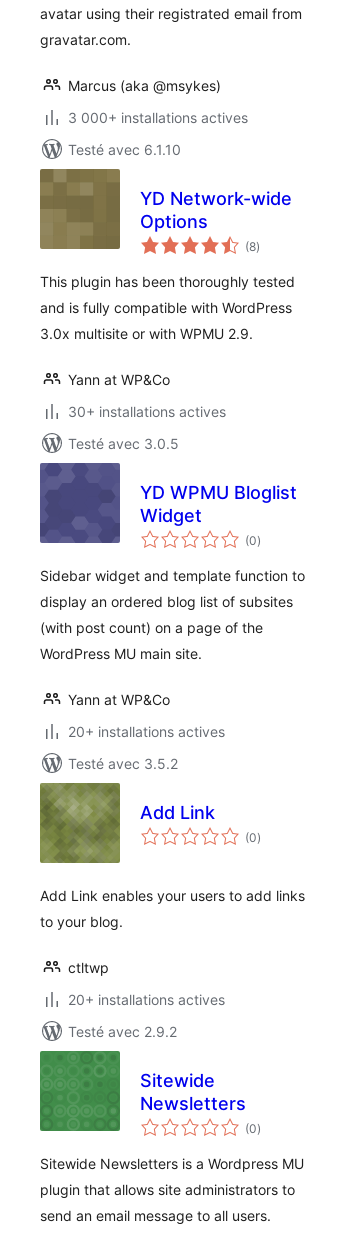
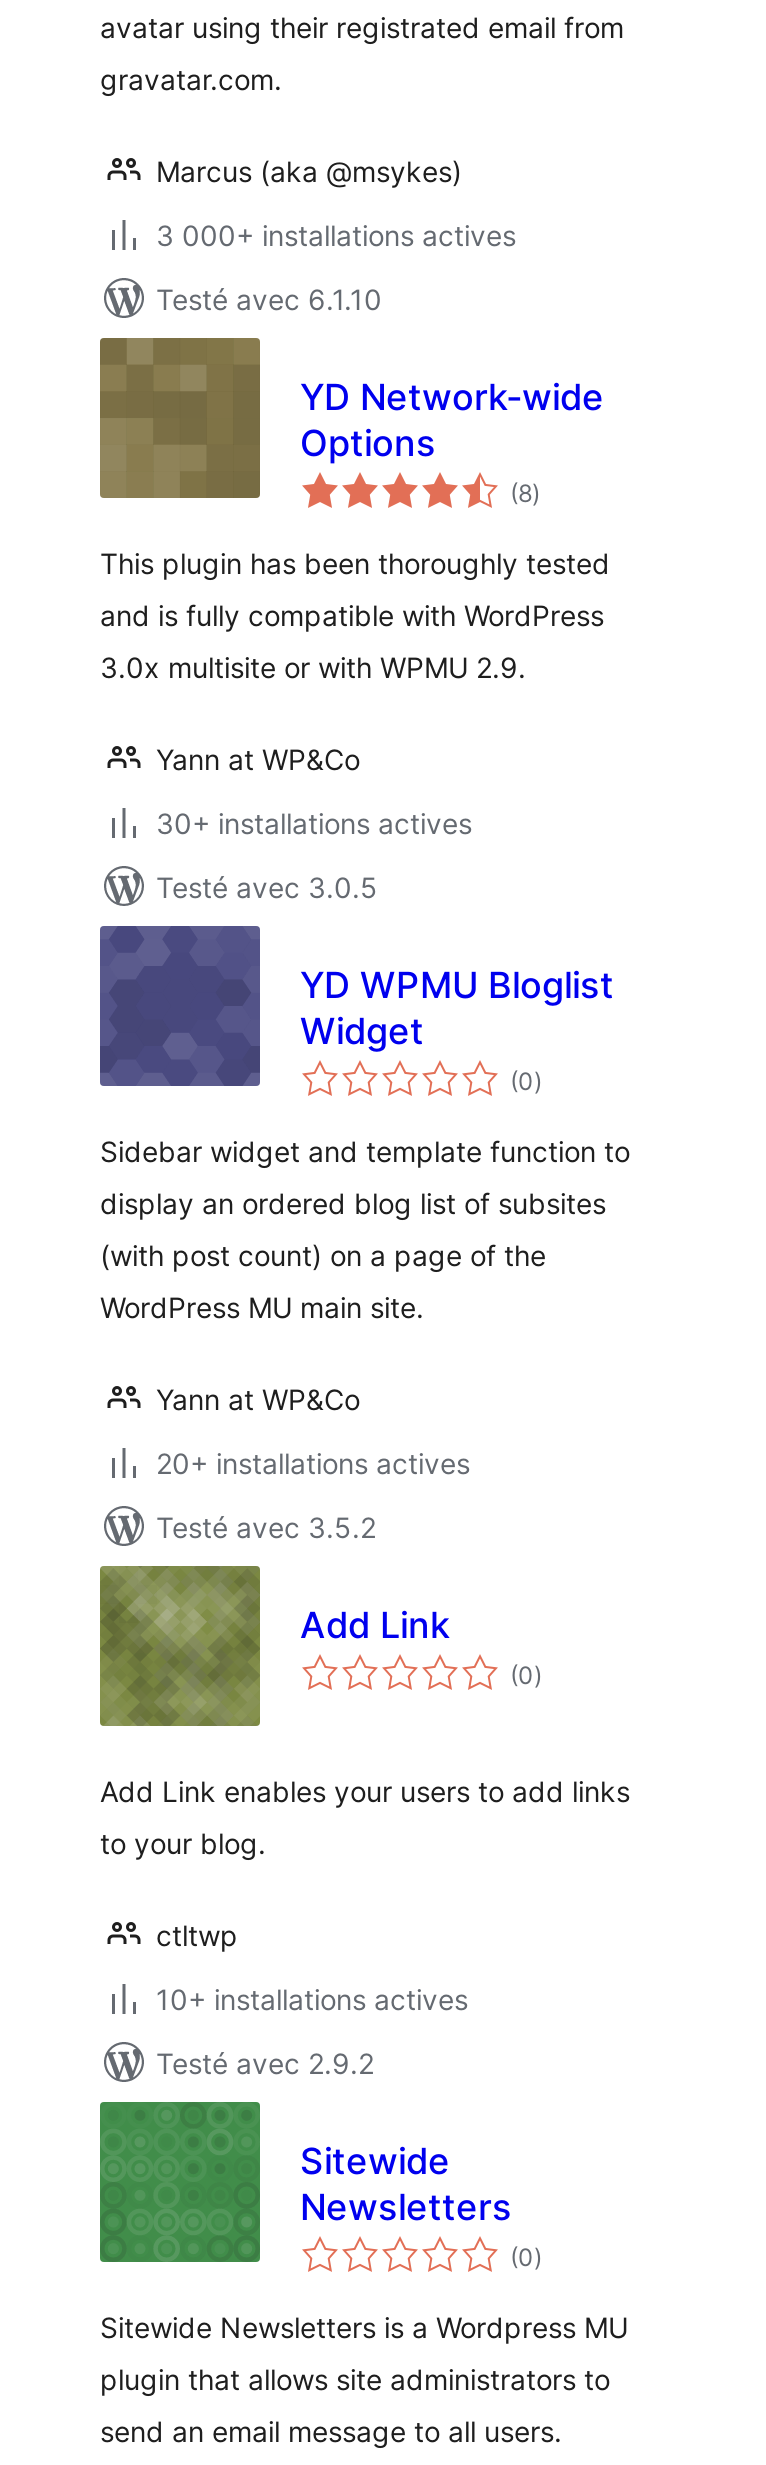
[68,991,225,1008] 20+ installations actives -> [156,1982,468,2016] 10+ installations actives

